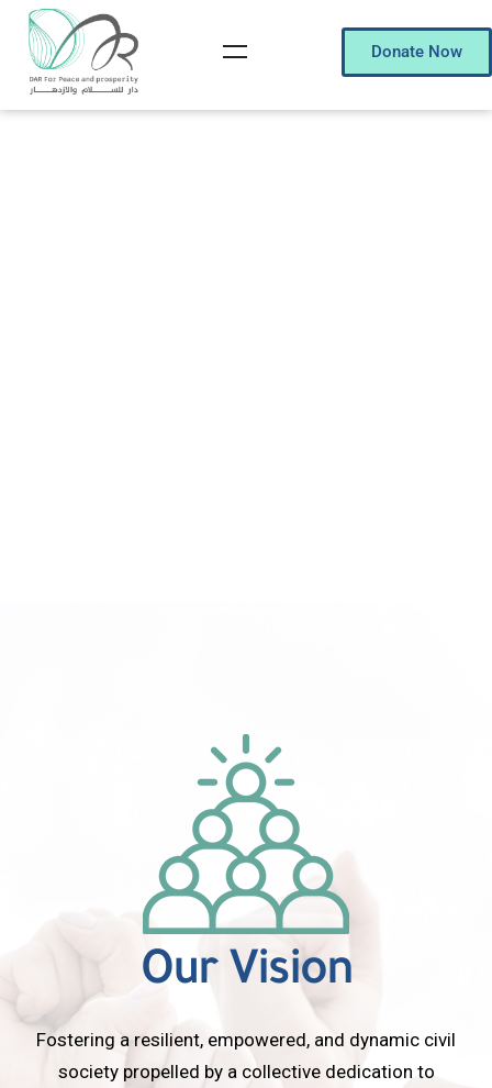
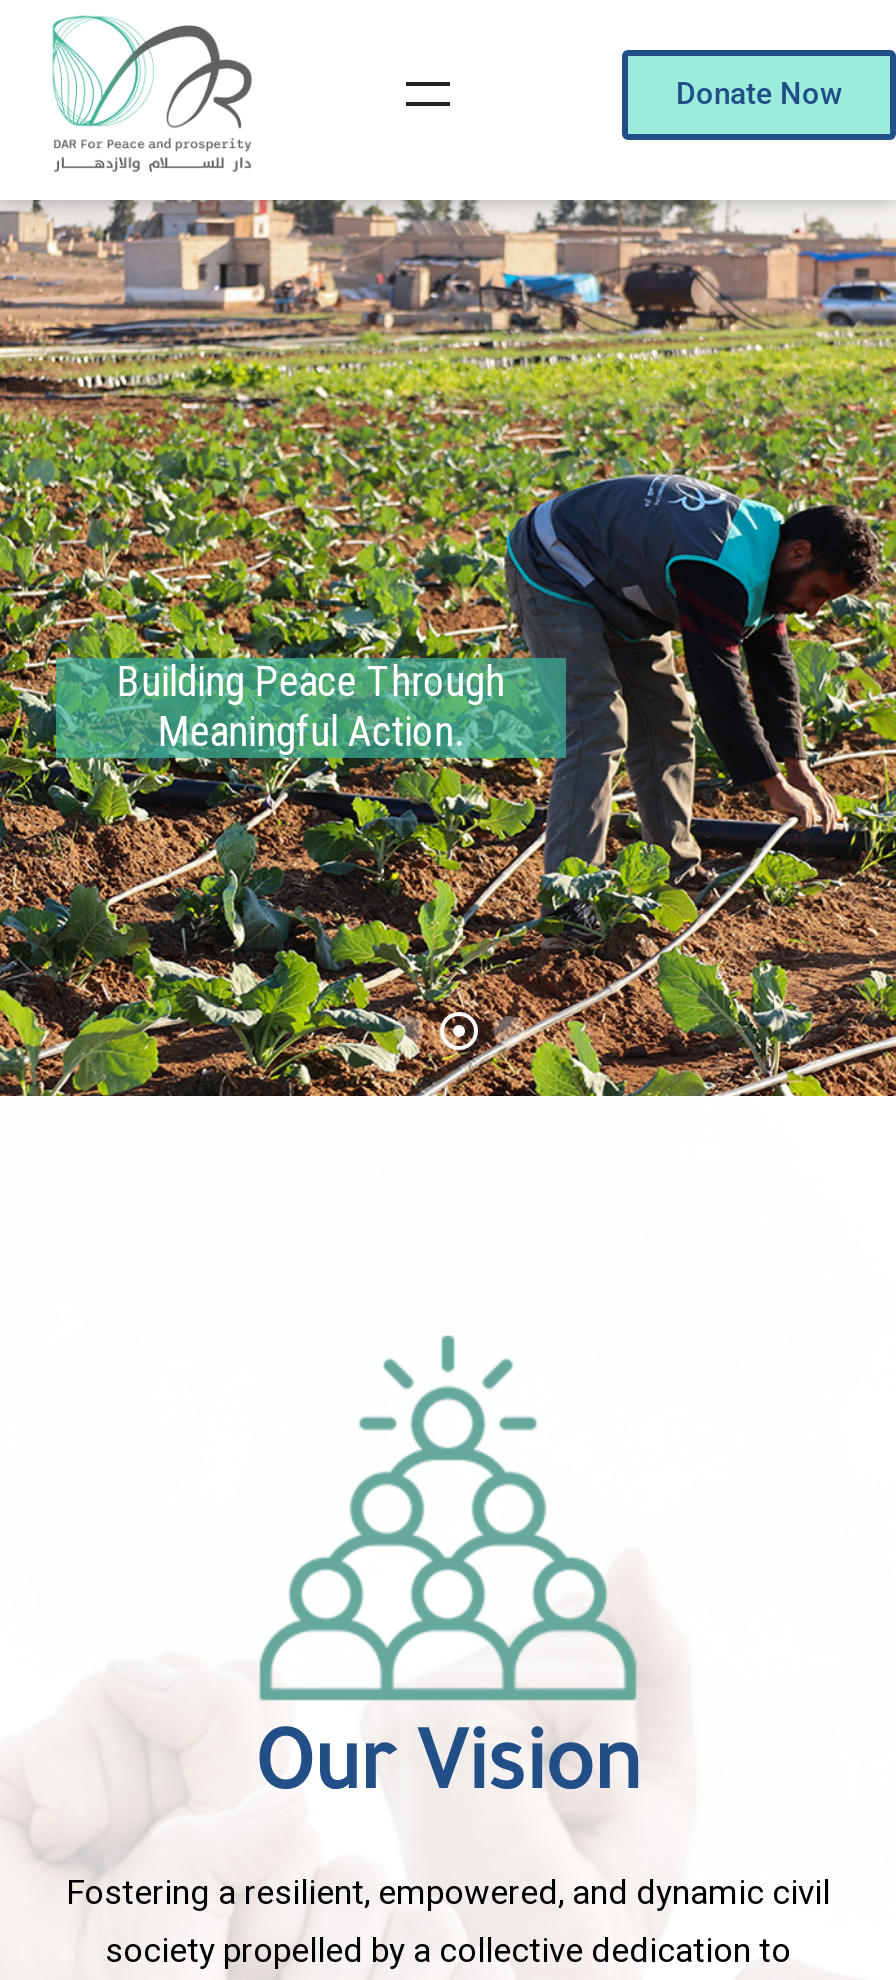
none -> [6,198,890,1098] [image] | Building Peace Through | Meaningful Action.

